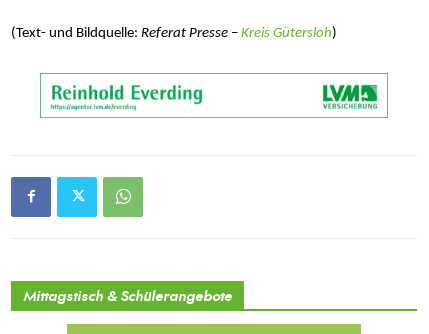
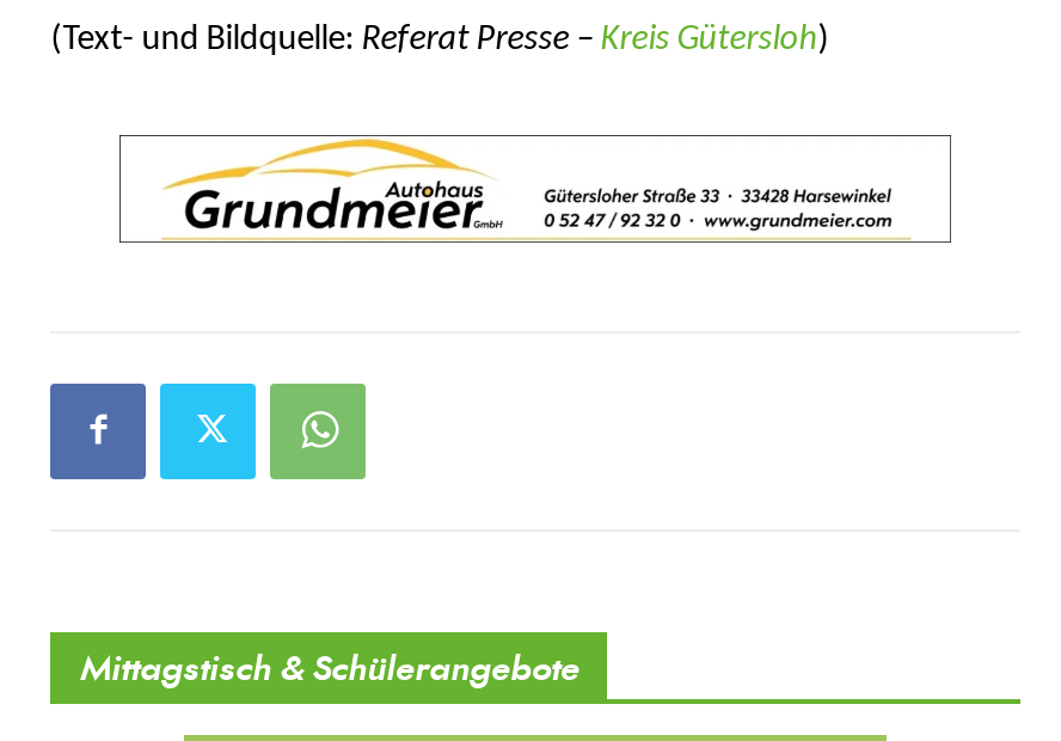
[40,73,388,118] [image] -> [146,135,925,240] [image]

